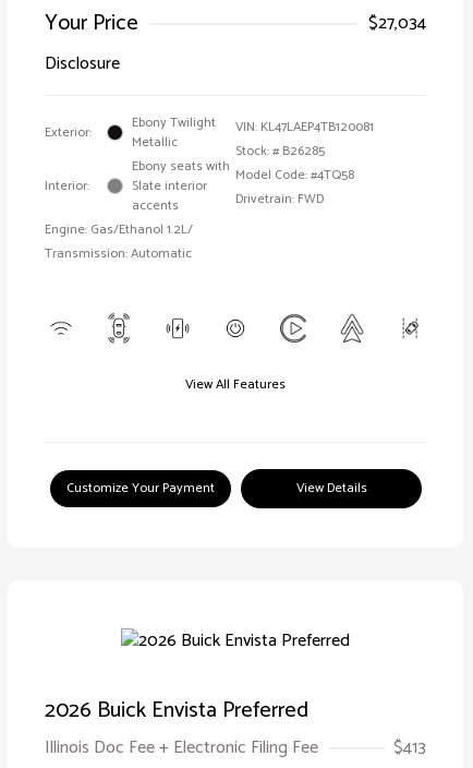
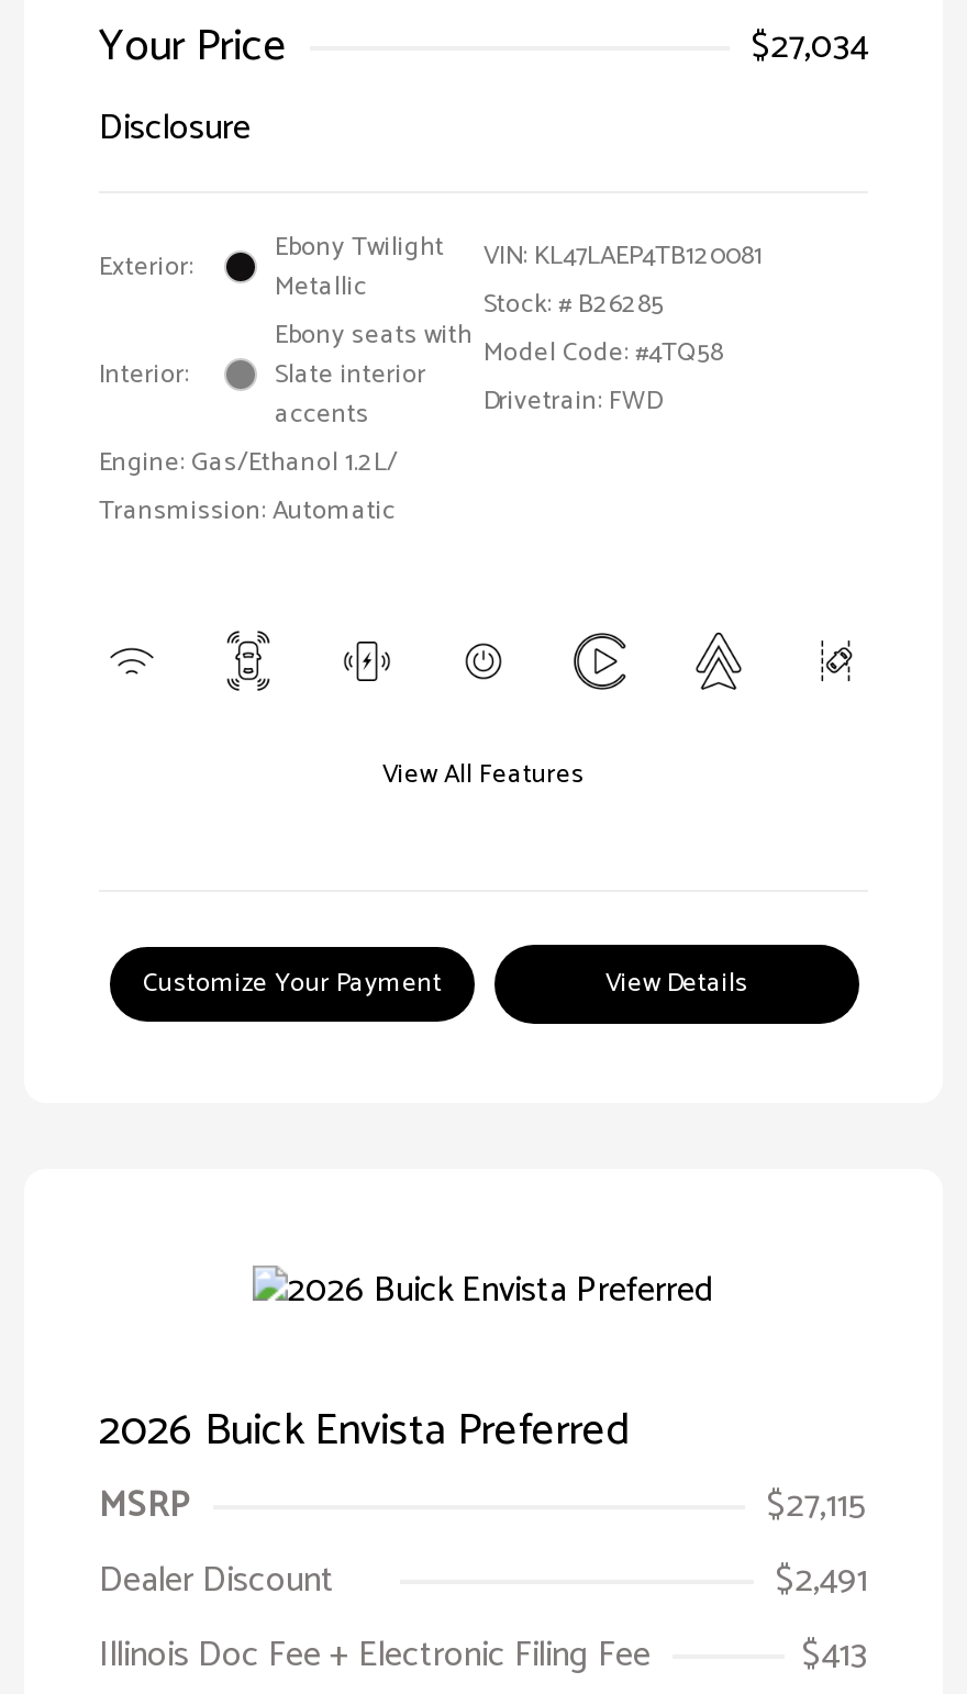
none -> [99,1476,868,1610] MSRP | $27,115 | Dealer Discount | $2,491

